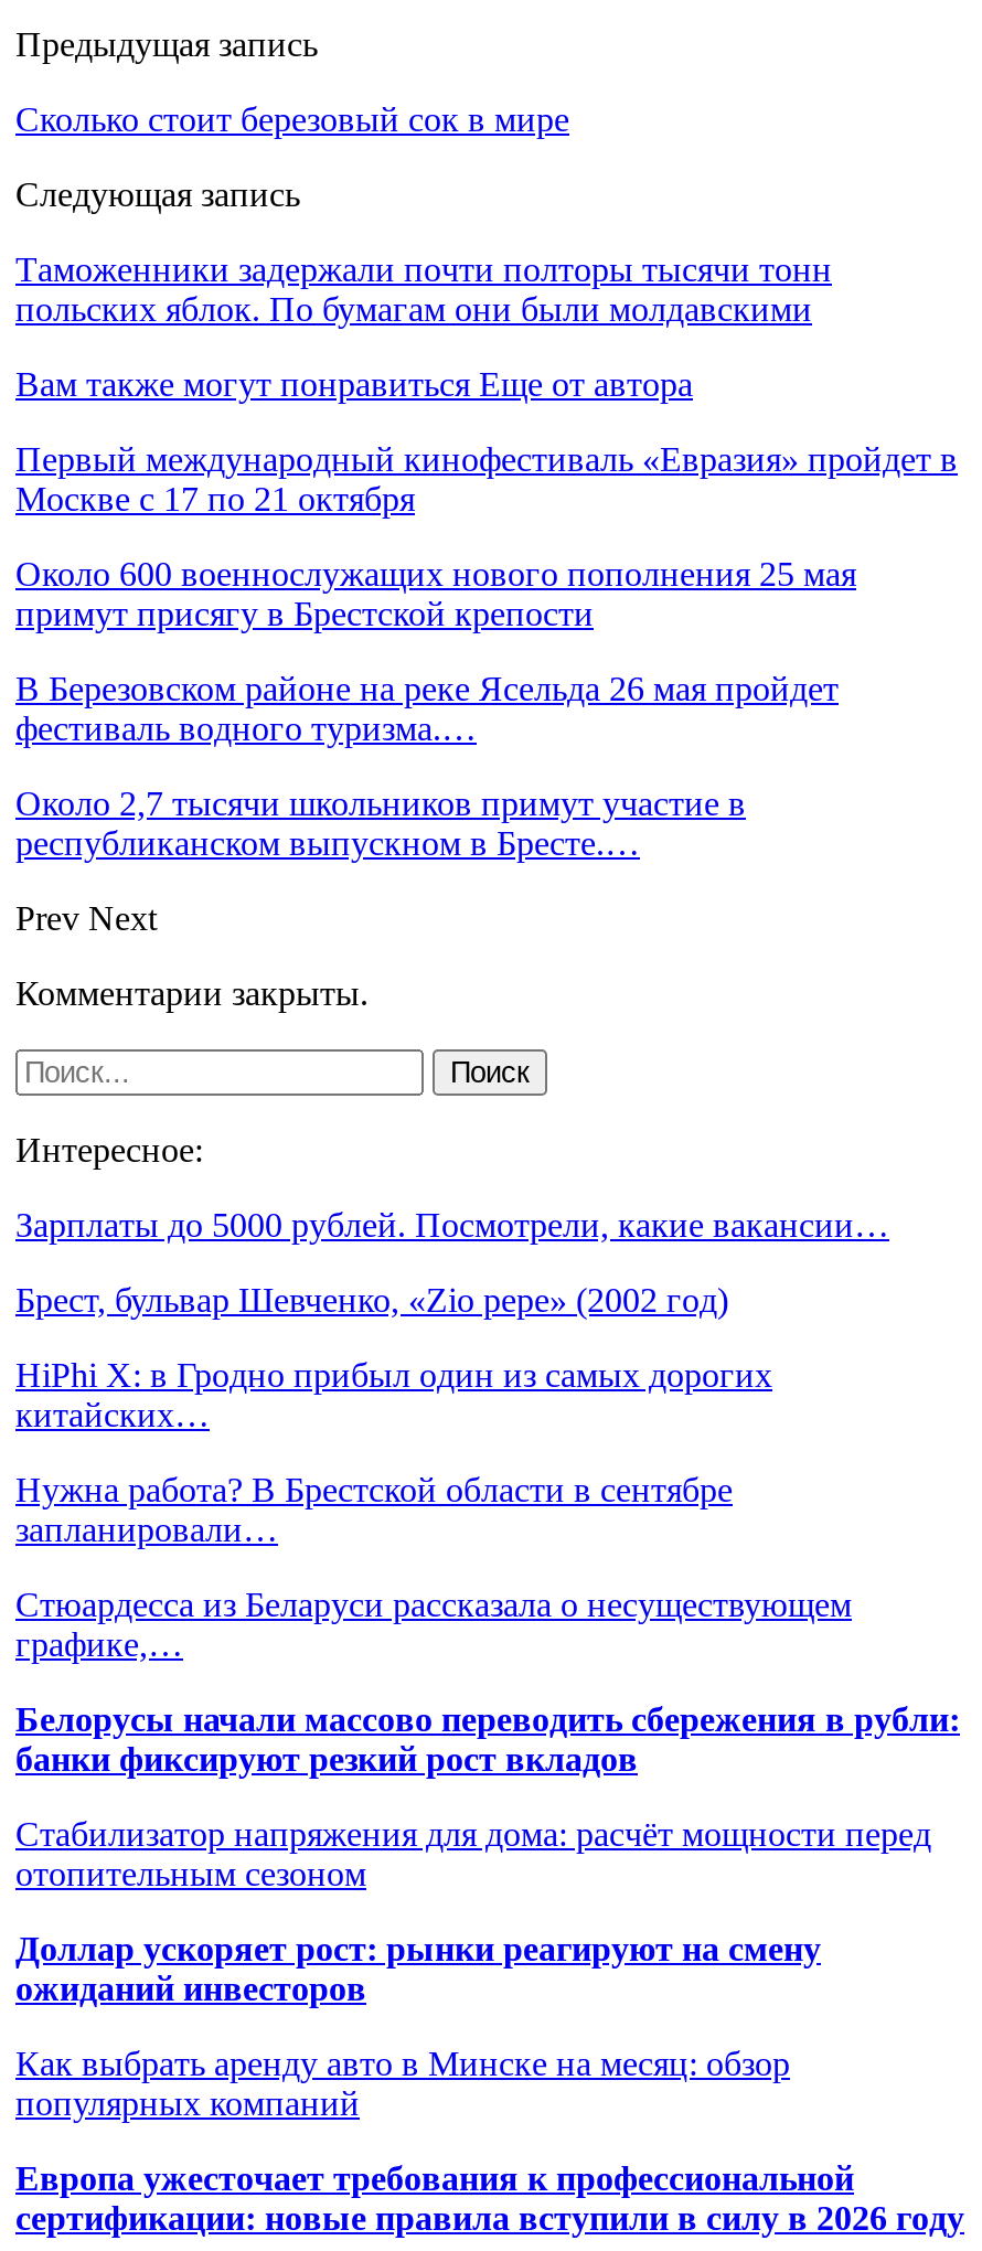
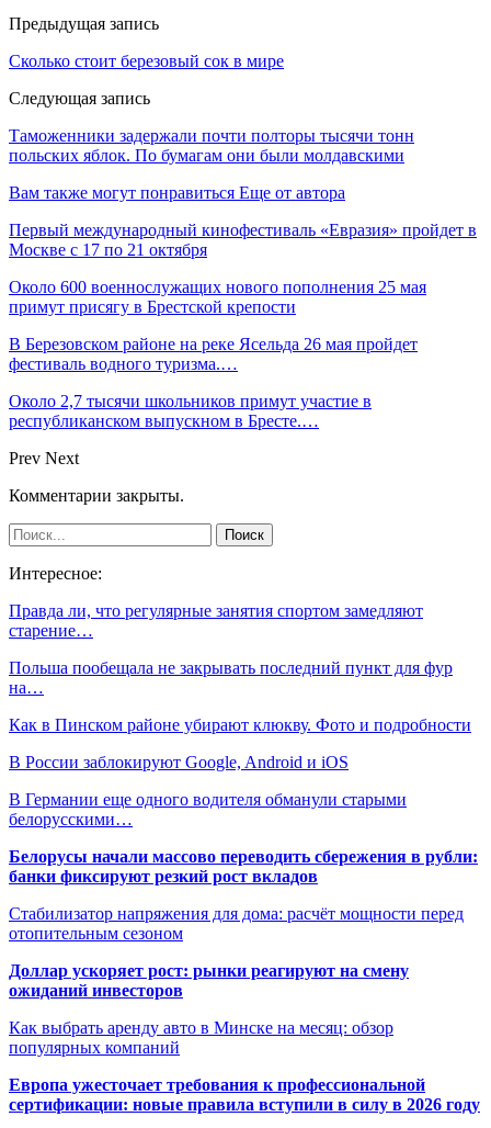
[15,1206,889,1243] Зарплаты до 5000 рублей. Посмотрели, какие вакансии… -> [9,601,423,639] Правда ли, что регулярные занятия спортом замедляют | старение…
[15,1281,728,1318] Брест, бульвар Шевченко, «Zio pepe» (2002 год) -> [9,658,453,697] Польша пообещала не закрывать последний пункт для фур | на…
[15,1356,772,1433] HiPhi X: в Гродно прибыл один из самых дорогих | китайских… -> [9,715,471,734] Как в Пинском районе убирают клюкву. Фото и подробности
[15,1470,733,1548] Нужна работа? В Брестской области в сентябре | запланировали… -> [9,753,349,771] В России заблокируют Google, Android и iOS
[15,1585,852,1662] Стюардесса из Беларуси рассказала о несуществующем | графике,… -> [9,790,407,828] В Германии еще одного водителя обманули старыми | белорусскими…

